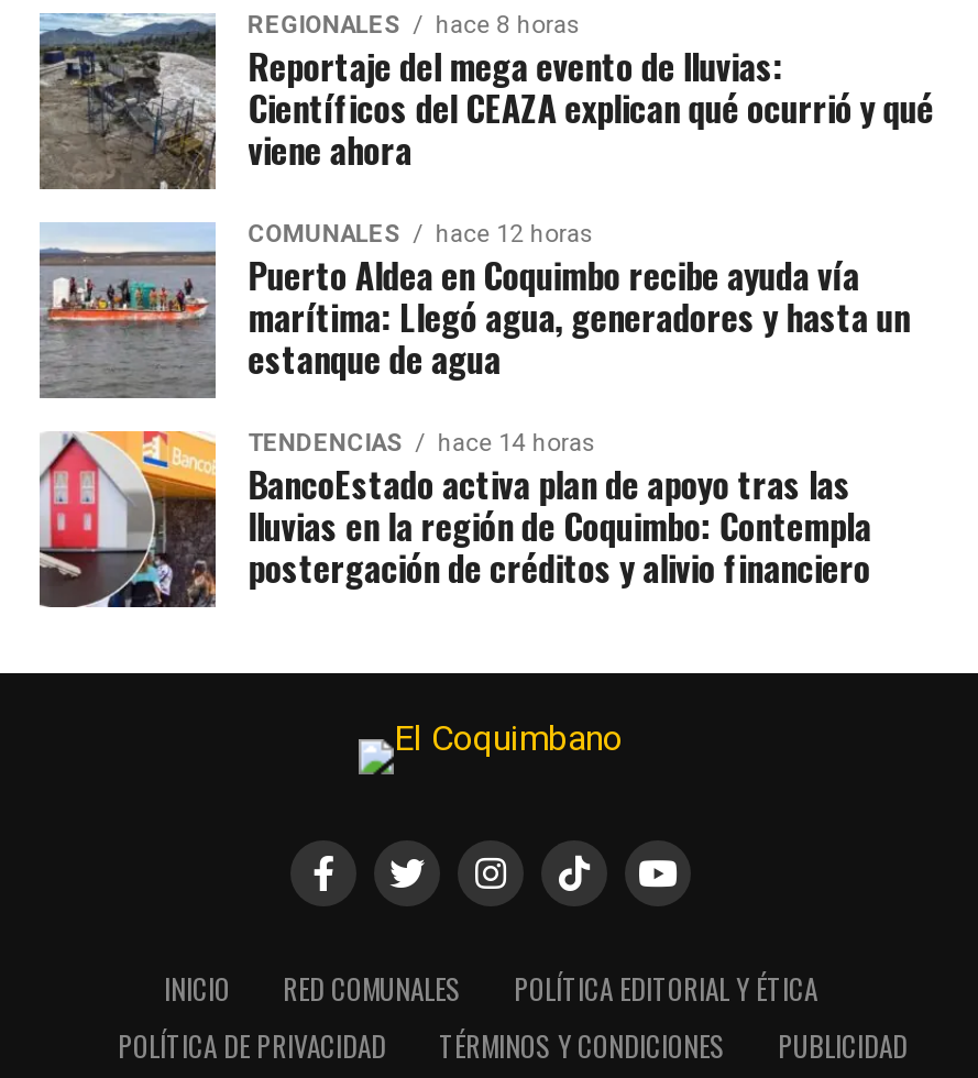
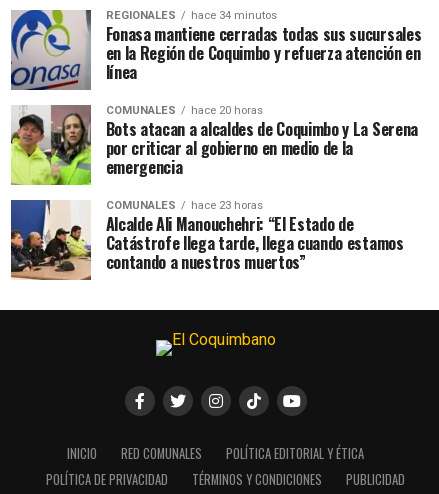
[37,11,934,191] [image] | hace 8 horas | Reportaje del mega evento de lluvias: | Científicos del CEAZA explican qué ocurrió y qué | viene ahora -> [10,9,421,91] [image] | hace 34 minutos | Fonasa mantiene cerradas todas sus sucursales | en la Región de Coquimbo y refuerza atención en | línea
[37,220,910,400] [image] | hace 12 horas | Puerto Aldea en Coquimbo recibe ayuda vía | marítima: Llegó agua, generadores y hasta un | estanque de agua -> [10,104,418,186] [image] | hace 20 horas | Bots atacan a alcaldes de Coquimbo y La Serena | por criticar al gobierno en medio de la | emergencia
[40,429,871,609] [image] | TENDENCIAS | hace 14 horas | BancoEstado activa plan de apoyo tras las | lluvias en la región de Coquimbo: Contempla | postergación de créditos y alivio financiero -> [10,199,404,281] [image] | COMUNALES | hace 23 horas | Alcalde Ali Manouchehri: “El Estado de | Catástrofe llega tarde, llega cuando estamos | contando a nuestros muertos”

